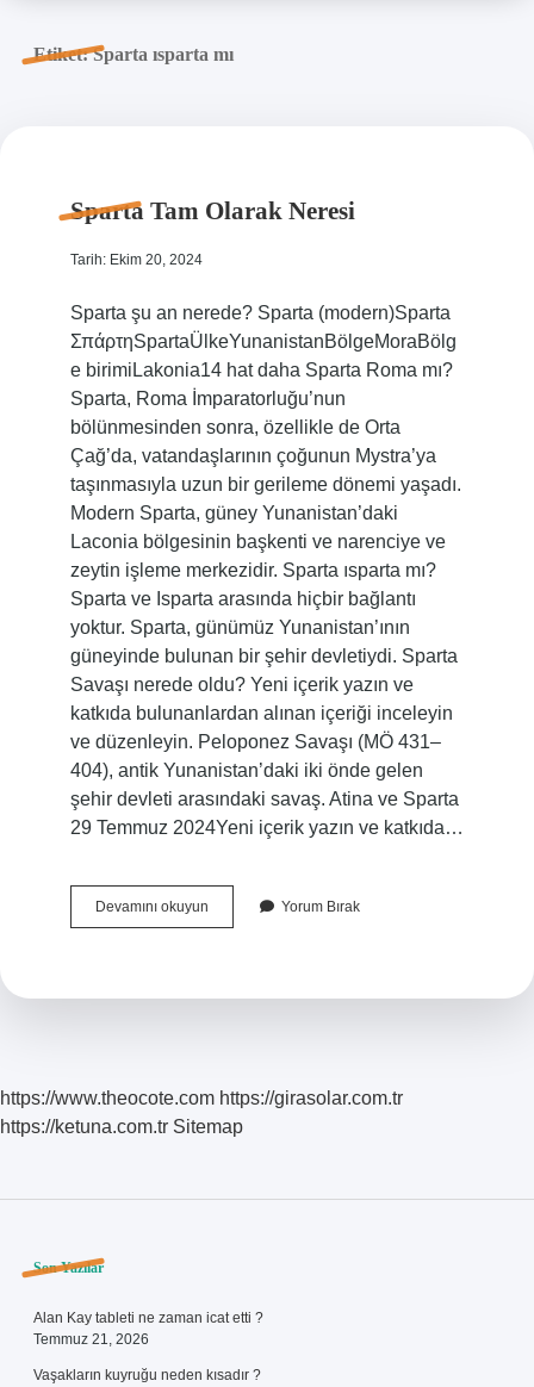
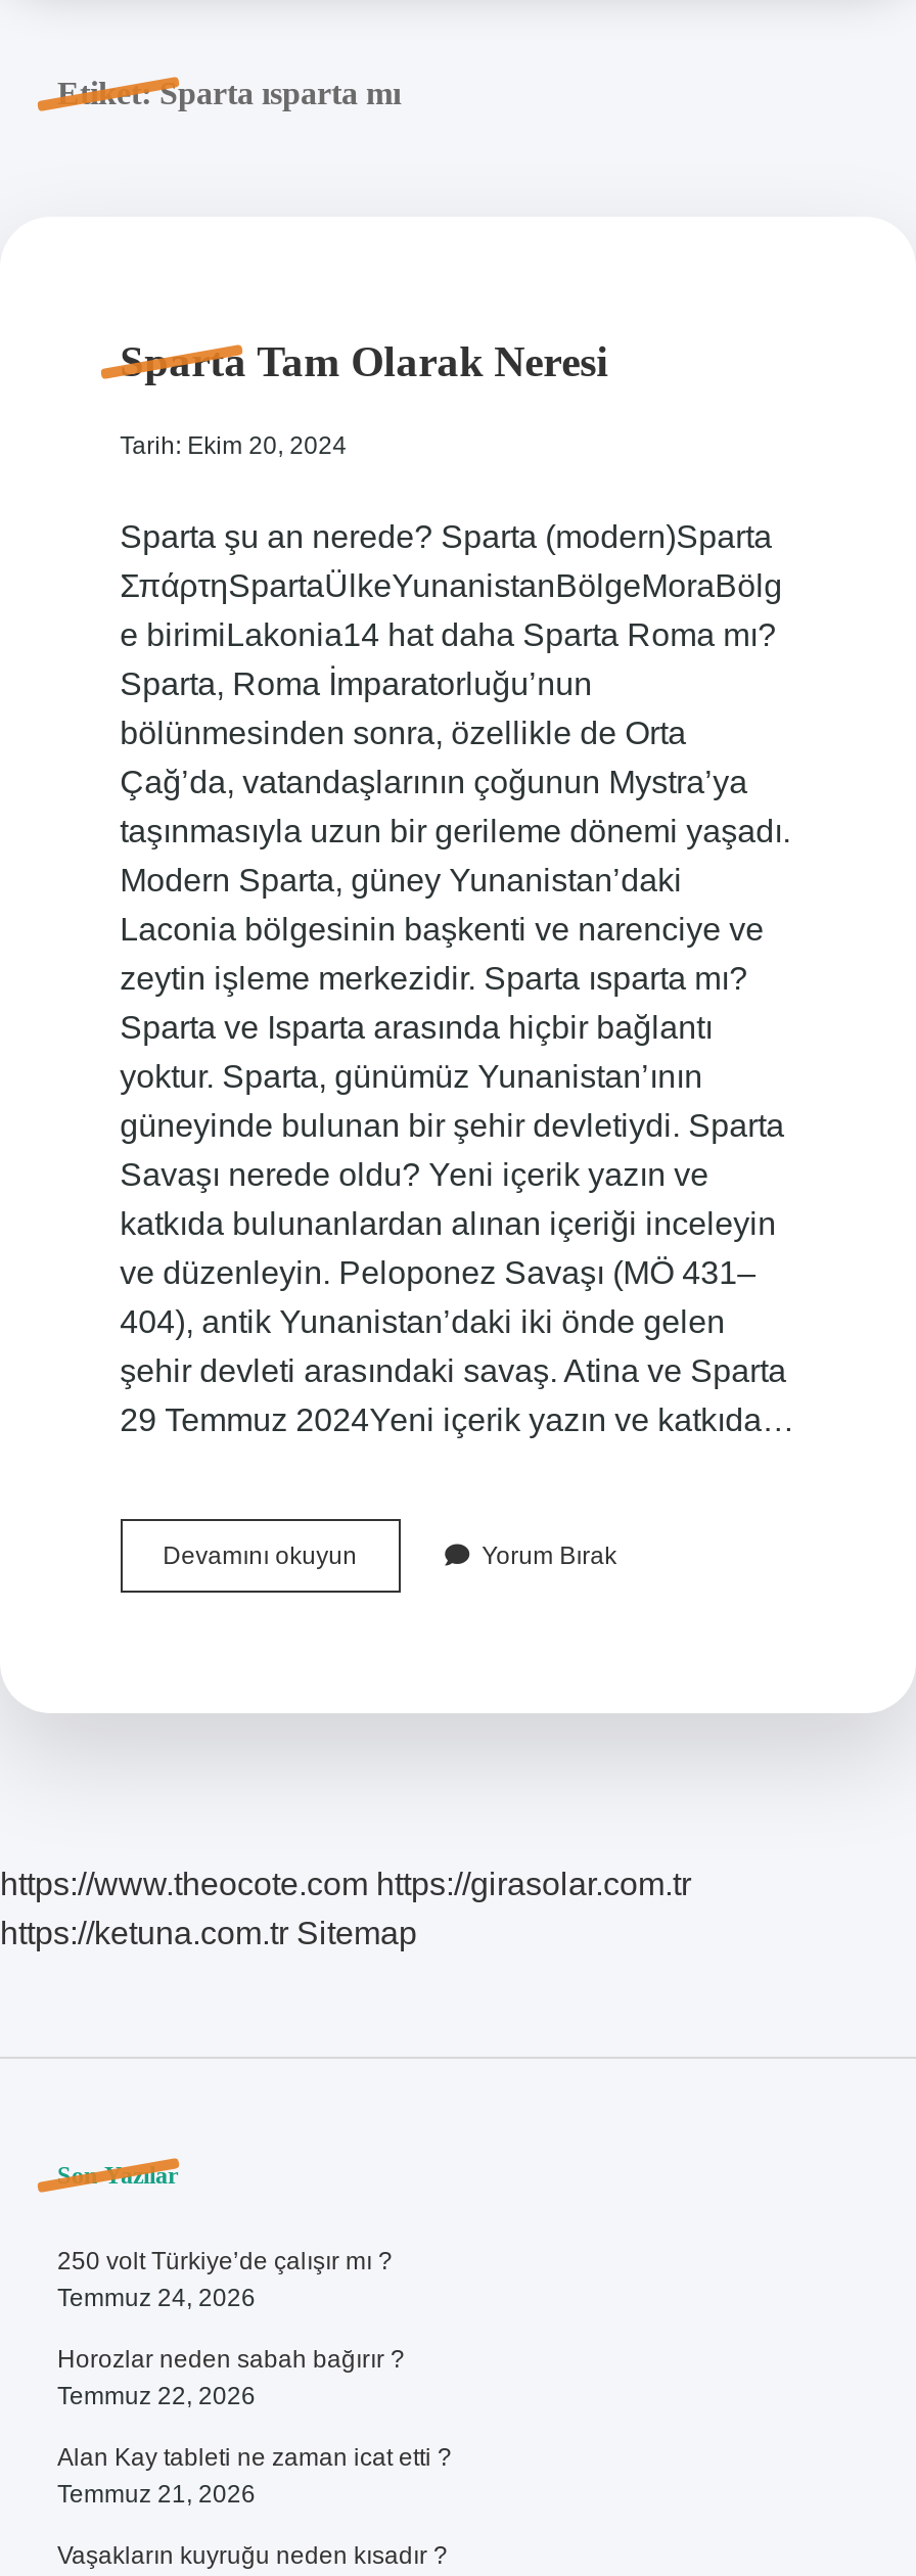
none -> [57,2247,405,2410] 250 volt Türkiye’de çalışır mı ? | Temmuz 24, 2026 | Horozlar neden sabah bağırır ? | Temmuz 22, 2026

